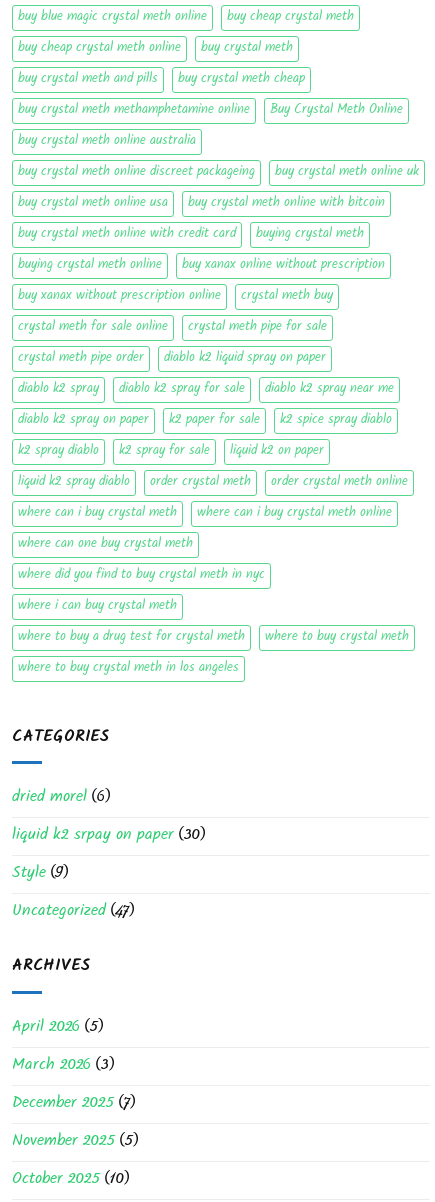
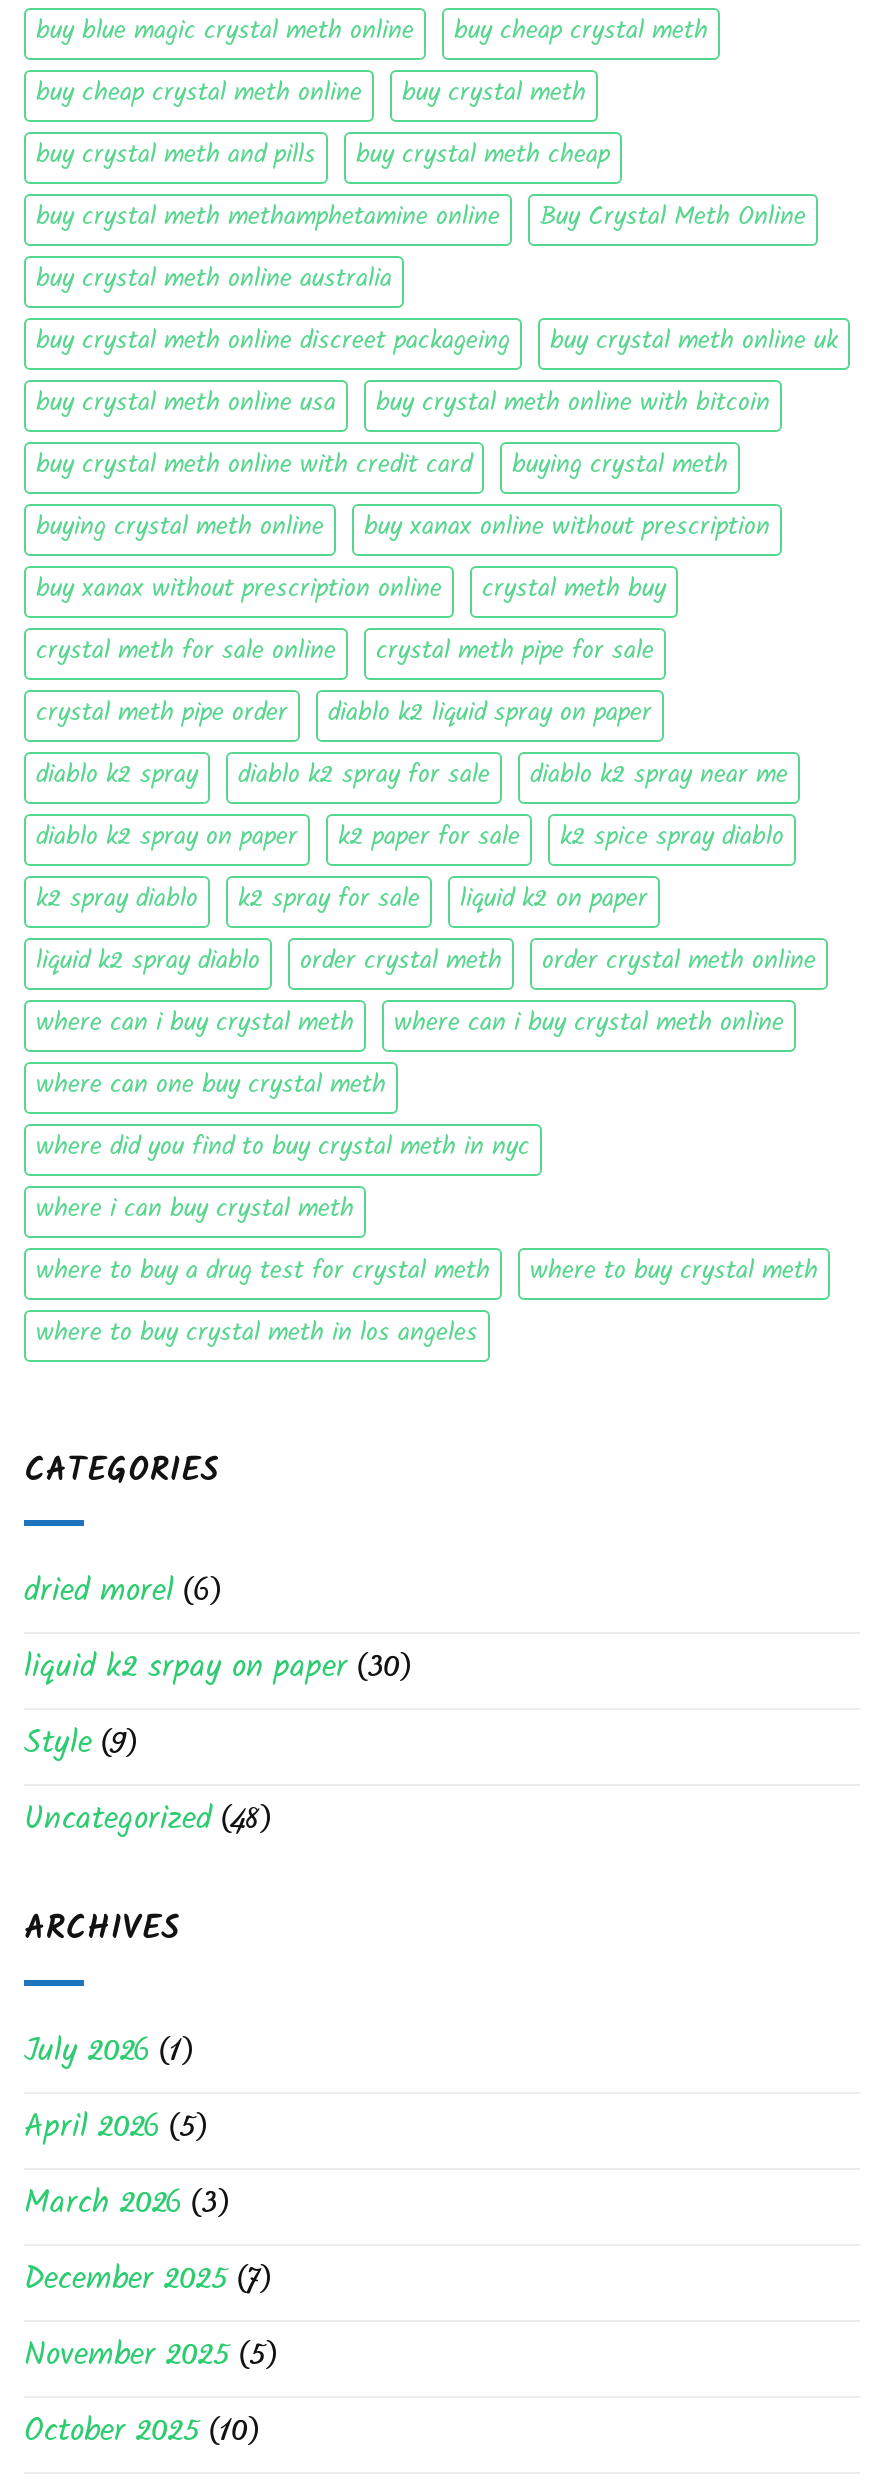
[12,901,134,924] Uncategorized (47) -> [24,1800,270,1846] Uncategorized (48)
none -> [24,2031,192,2077] July 2026 (1)

